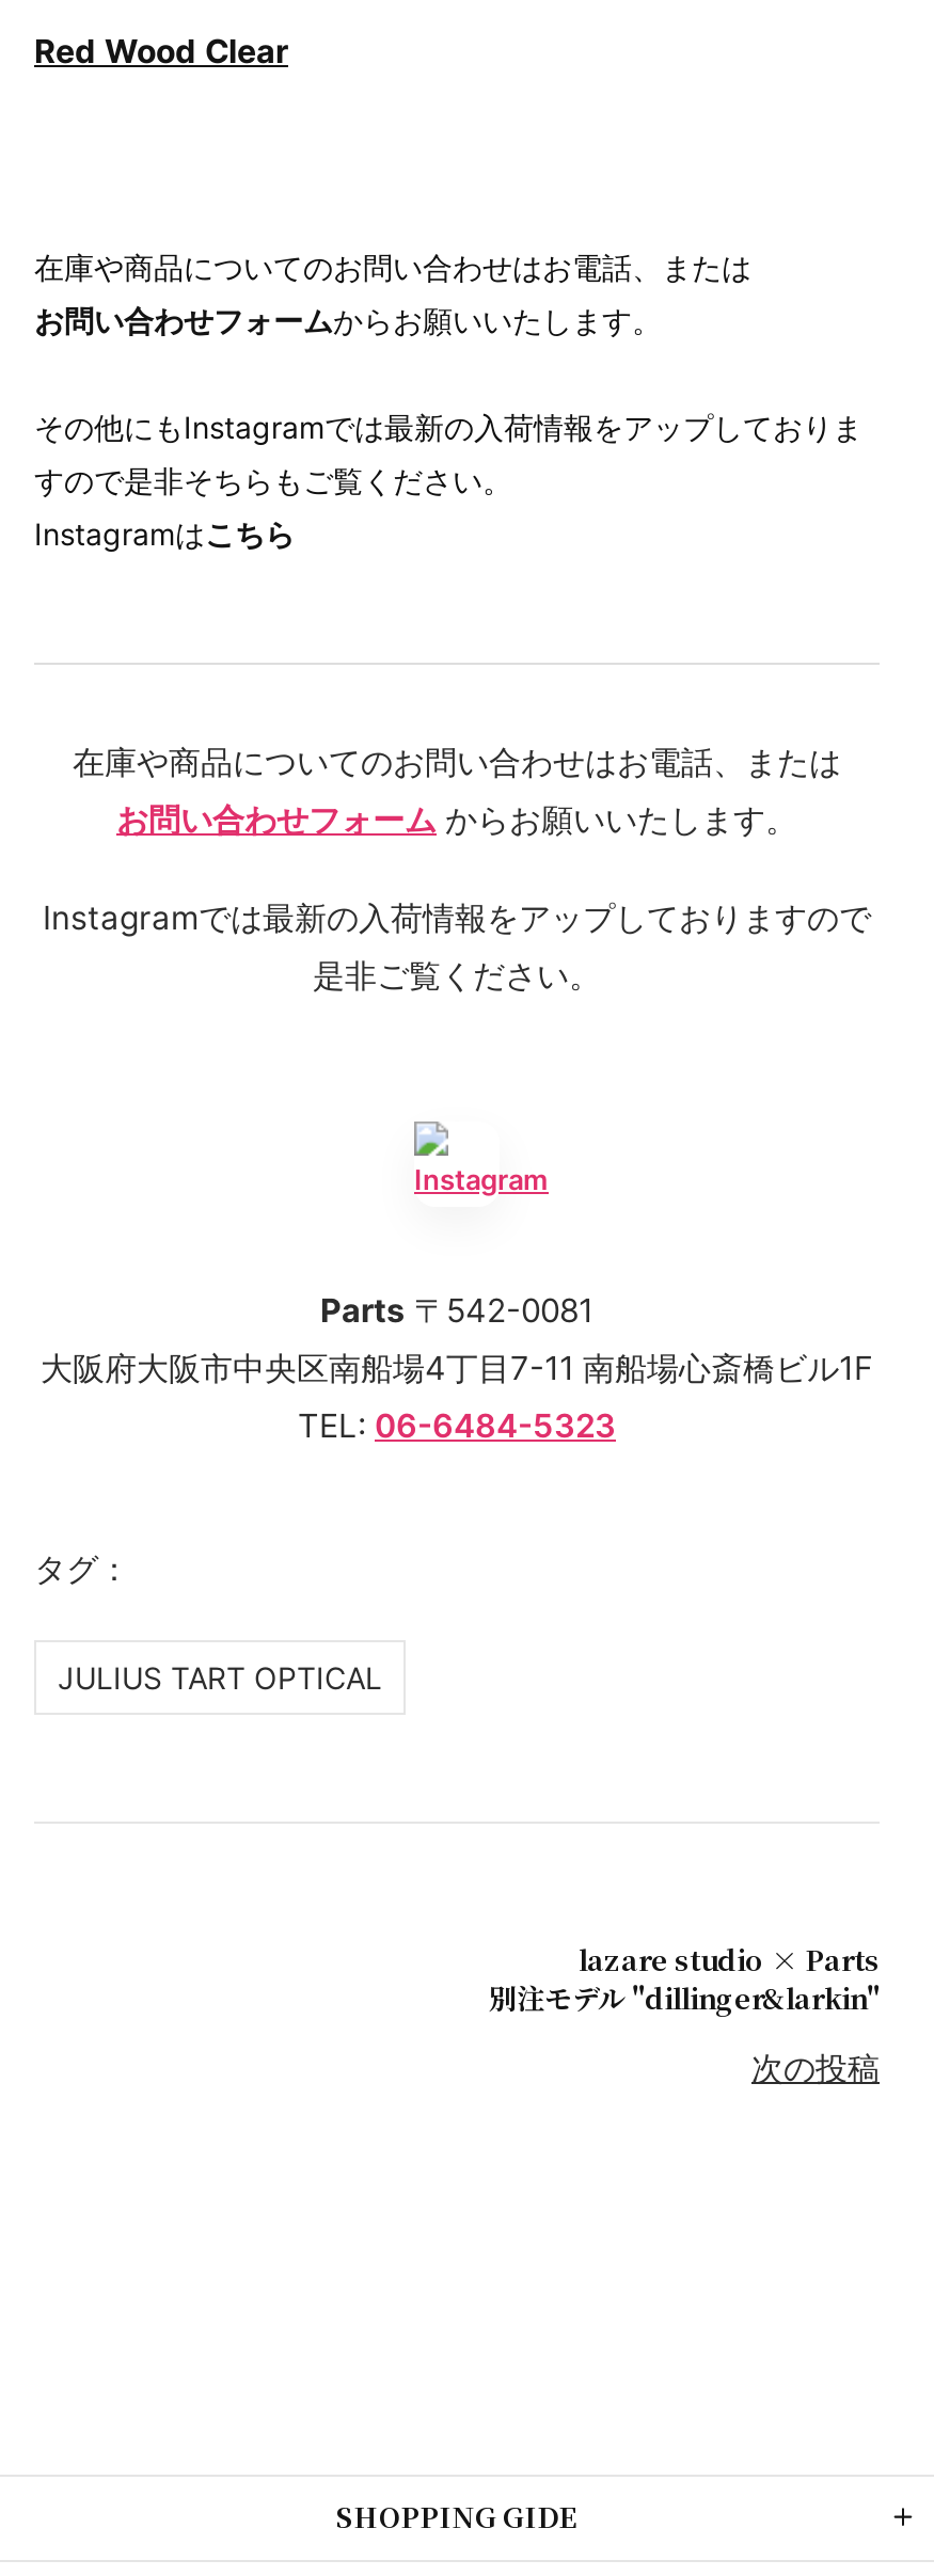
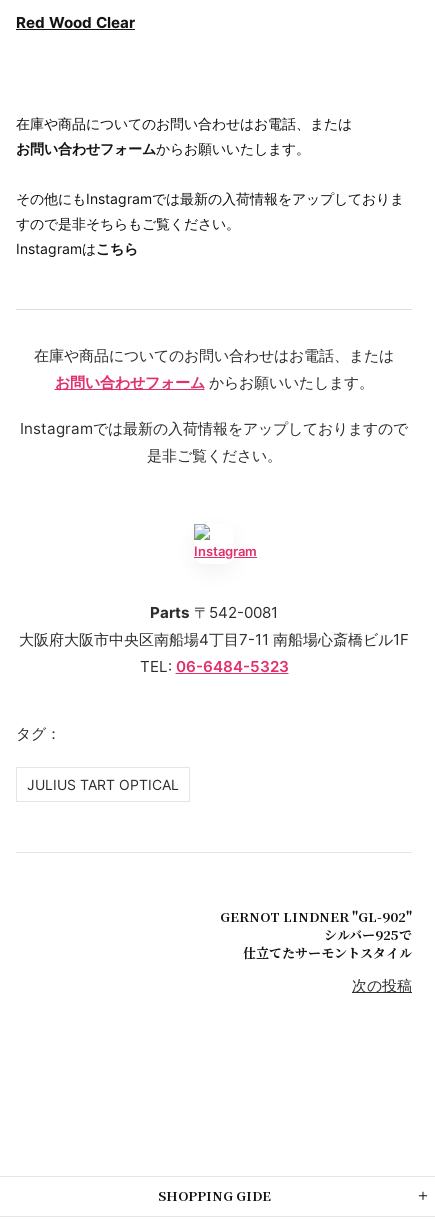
[489,1939,880,2018] lazare studio × Parts | 別注モデル "dillinger&larkin" -> [220,907,412,962] GERNOT LINDNER "GL-902" | シルバー925で | 仕立てたサーモントスタイル

